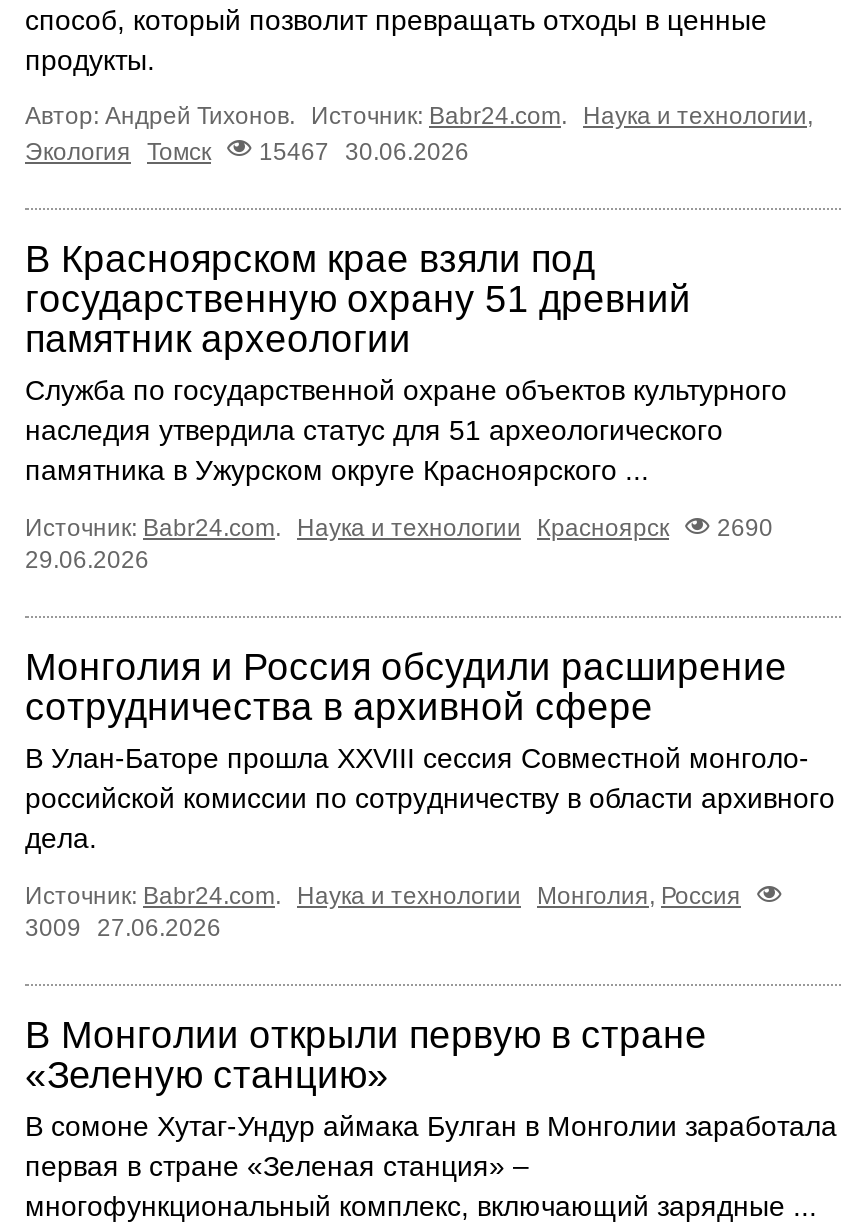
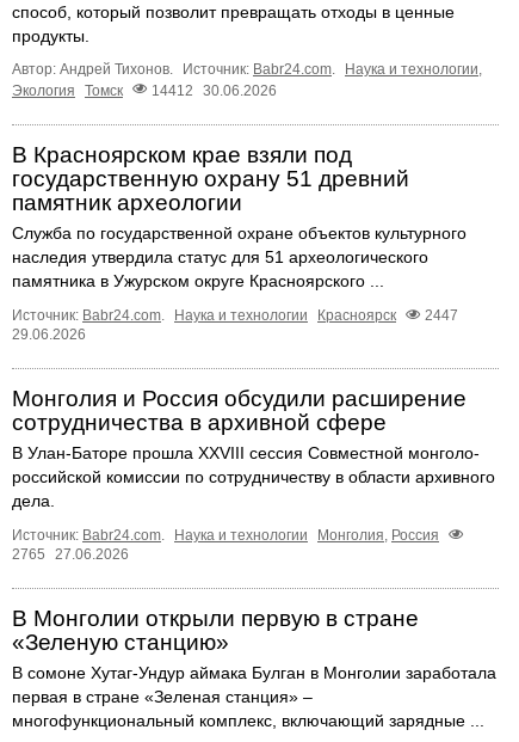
[25,137,469,165] Экология Томск 15467 30.06.2026 -> [12,82,277,99] Экология Томск 14412 30.06.2026
[25,513,773,541] Источник: Babr24.com. Наука и технологии Красноярск 2690 -> [12,307,458,323] Источник: Babr24.com. Наука и технологии Красноярск 2447
[25,914,221,942] 3009 27.06.2026 -> [12,546,129,563] 2765 27.06.2026

